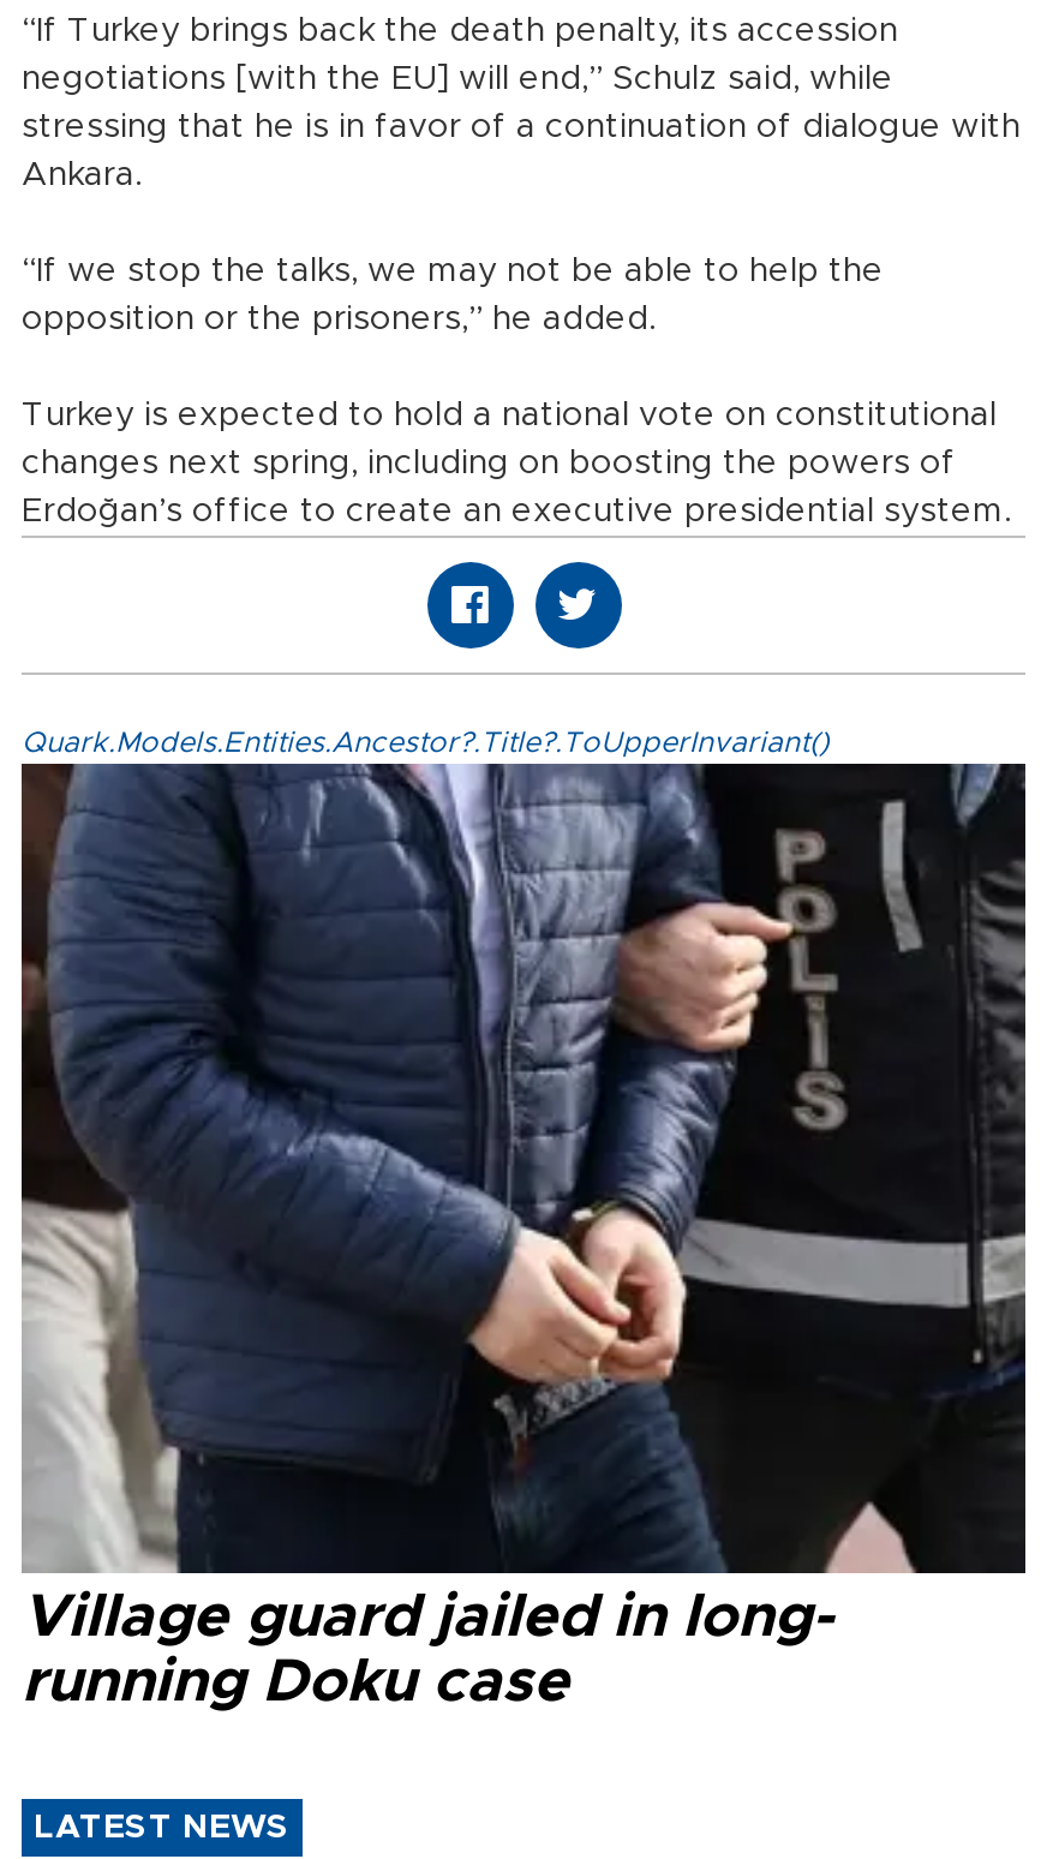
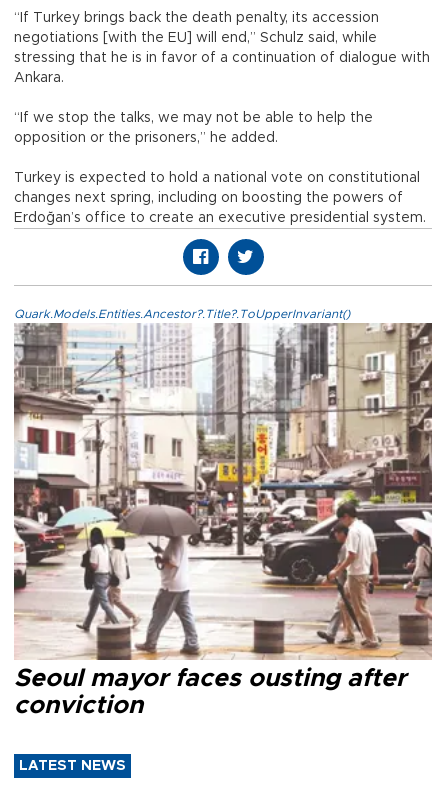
[19,761,1028,1713] [image] | Village guard jailed in long- | running Doku case -> [13,322,433,718] [image] | Seoul mayor faces ousting after | conviction

